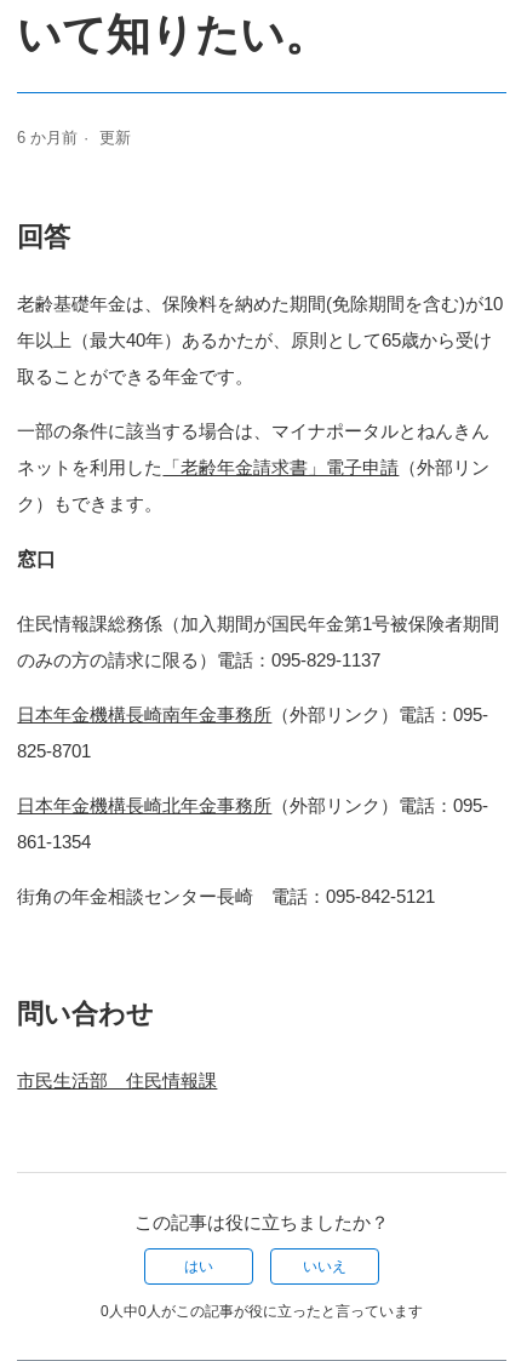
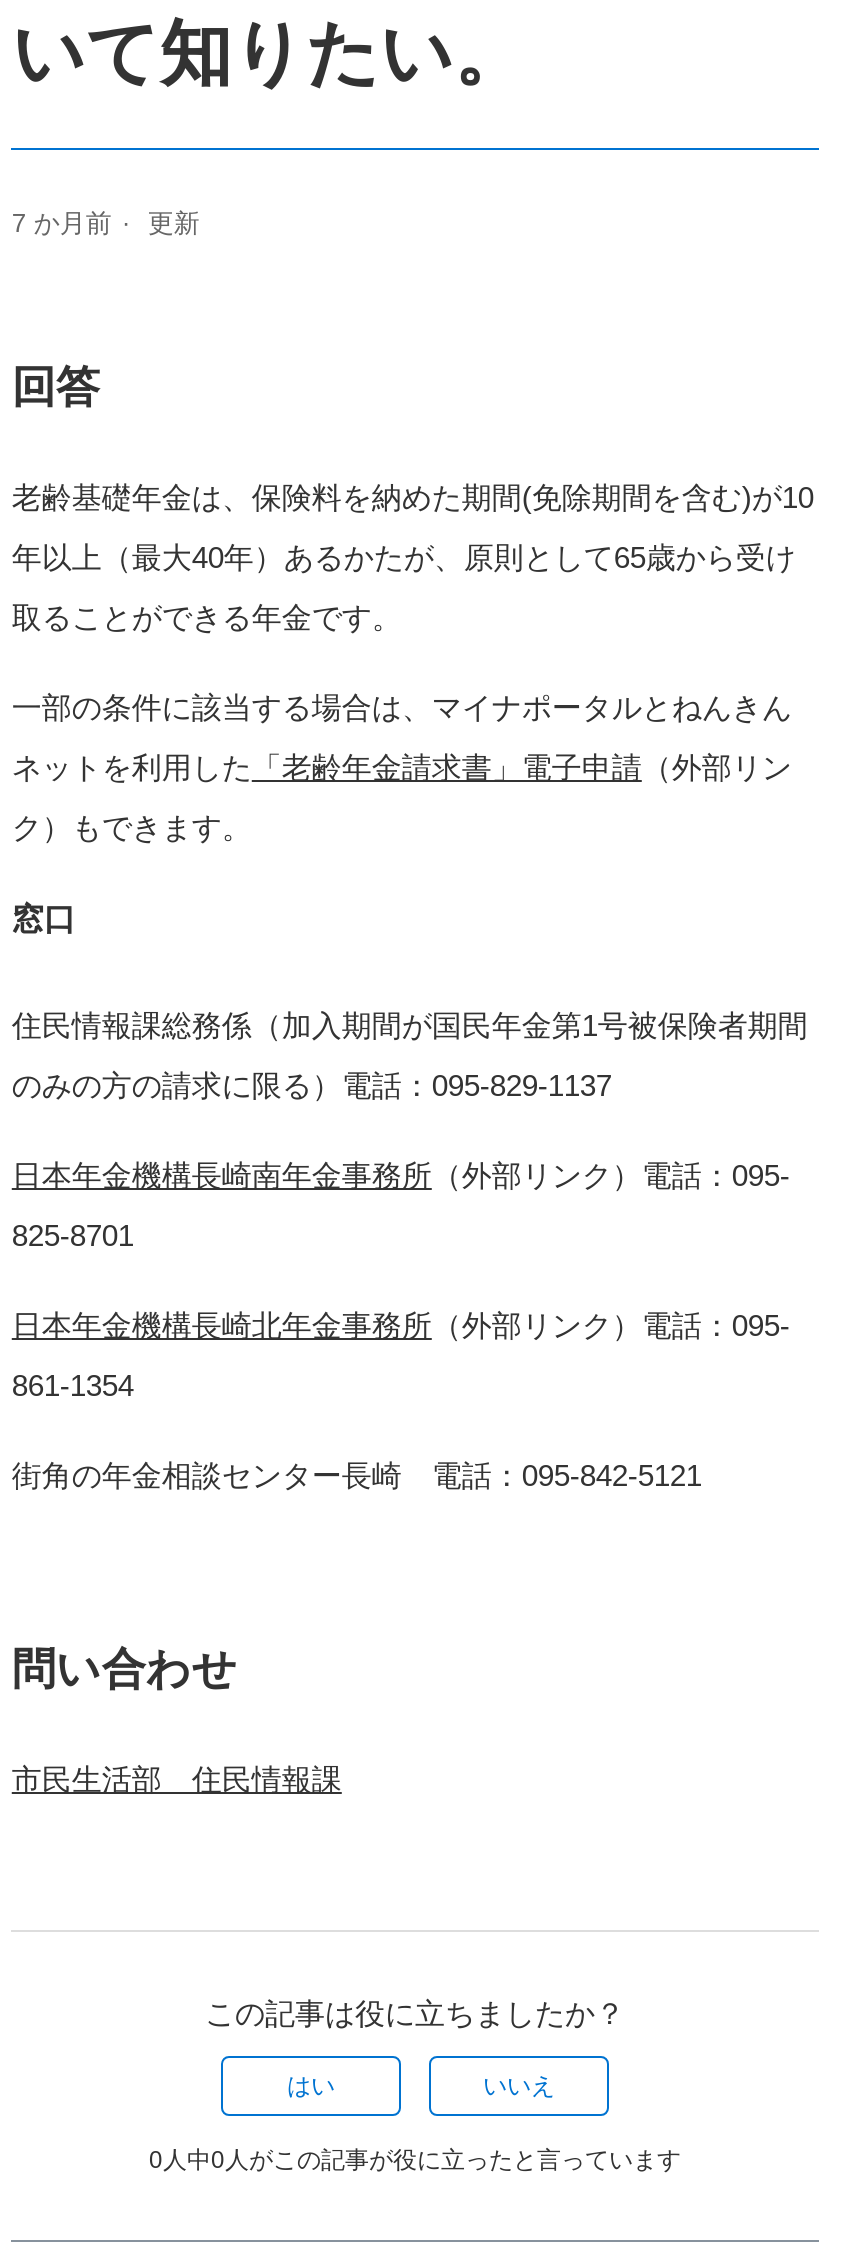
[17,129,131,147] 6 か月前 更新 -> [12,208,200,238] 7 か月前 更新

